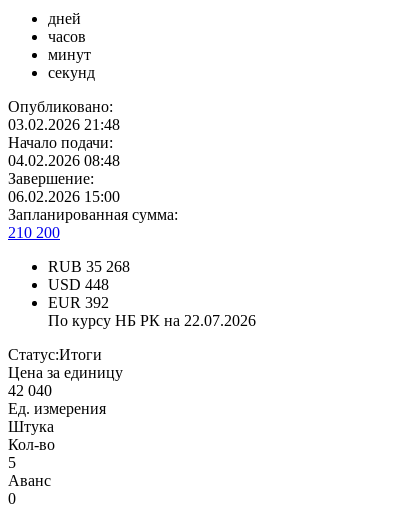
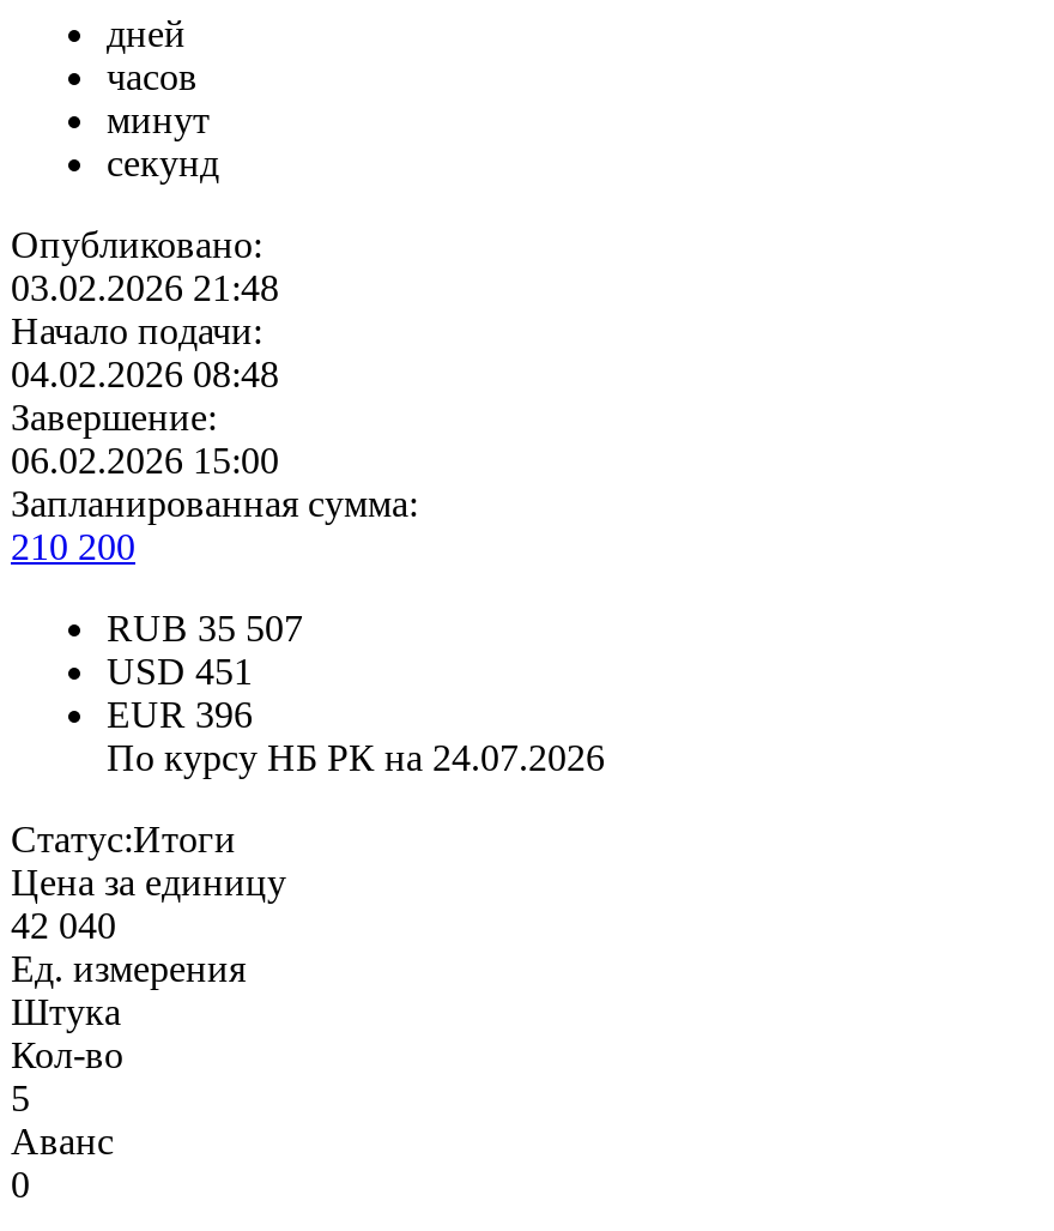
[48,258,130,275] RUB 35 268 -> [107,608,303,649] RUB 35 507
[48,276,109,293] USD 448 -> [107,651,253,692] USD 451
[48,294,109,311] EUR 392 -> [107,694,253,735] EUR 396
[48,312,256,329] По курсу НБ РК на 22.07.2026 -> [107,738,605,778] По курсу НБ РК на 24.07.2026

